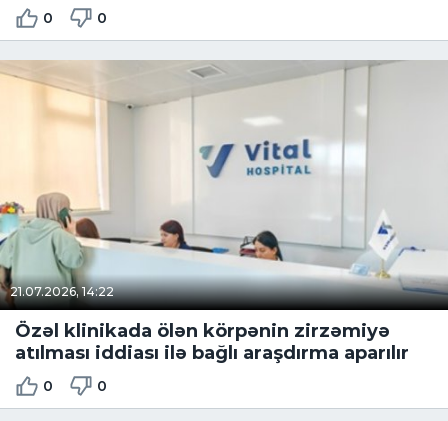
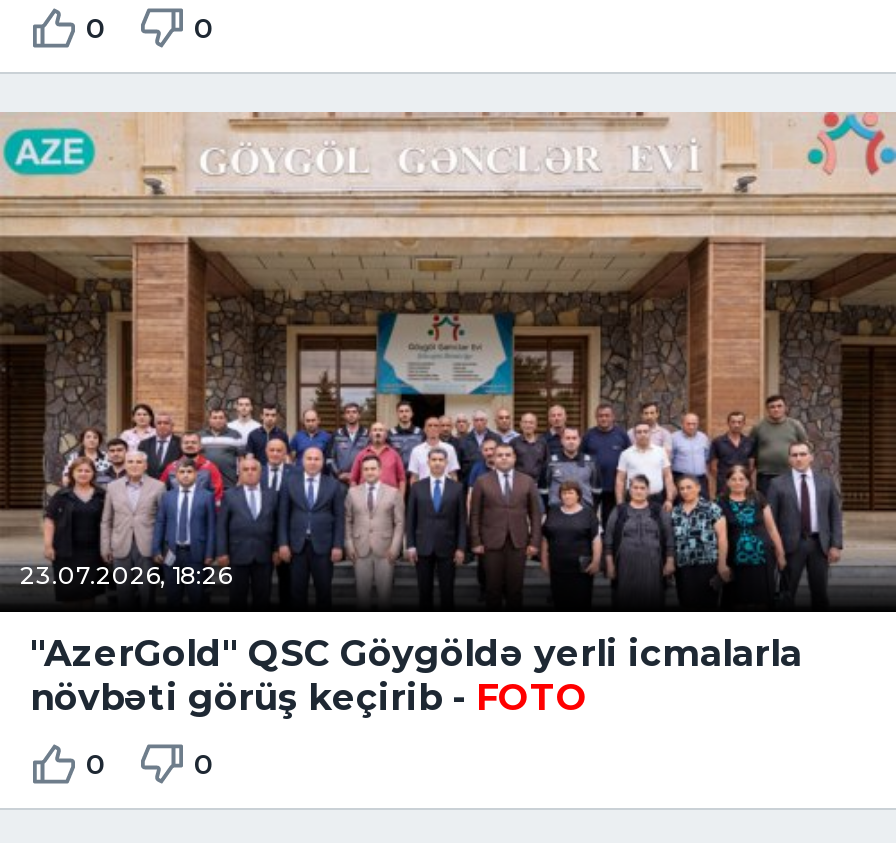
[3,60,445,305] [image] | 21.07.2026, 14:22 -> [6,112,890,600] [image] | 23.07.2026, 18:26
[15,320,409,364] Özəl klinikada ölən körpənin zirzəmiyə | atılması iddiası ilə bağlı araşdırma aparılır -> [30,633,802,721] "AzerGold" QSC Göygöldə yerli icmalarla | növbəti görüş keçirib - FOTO

